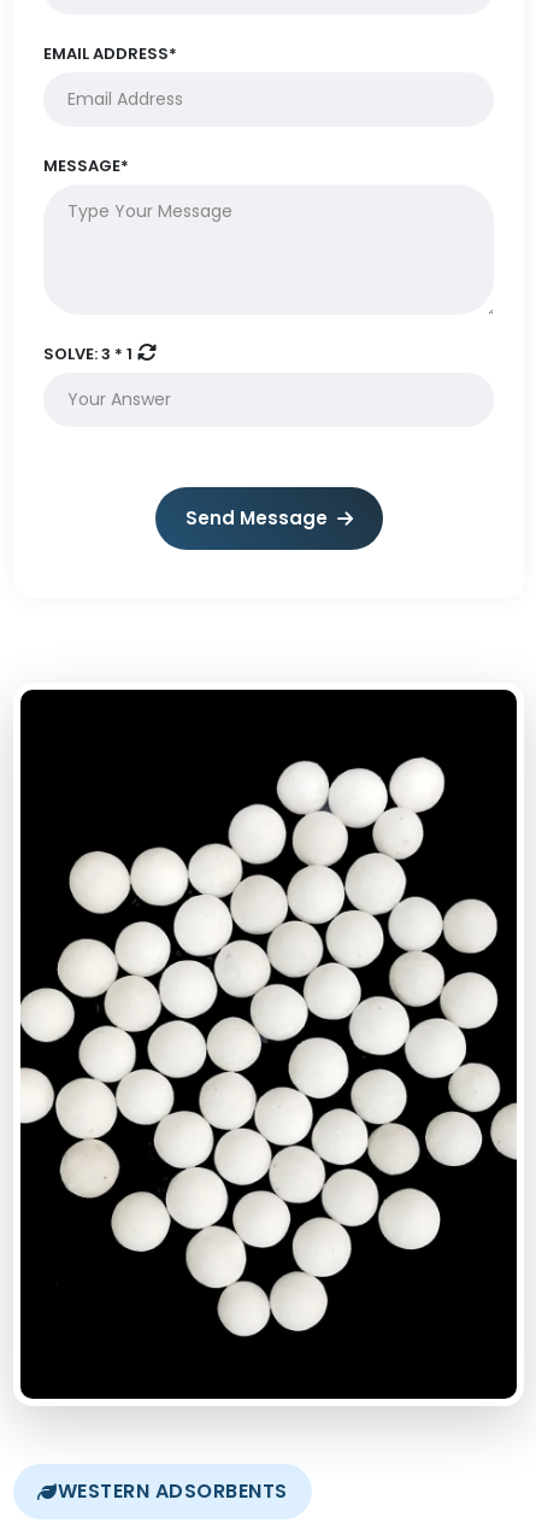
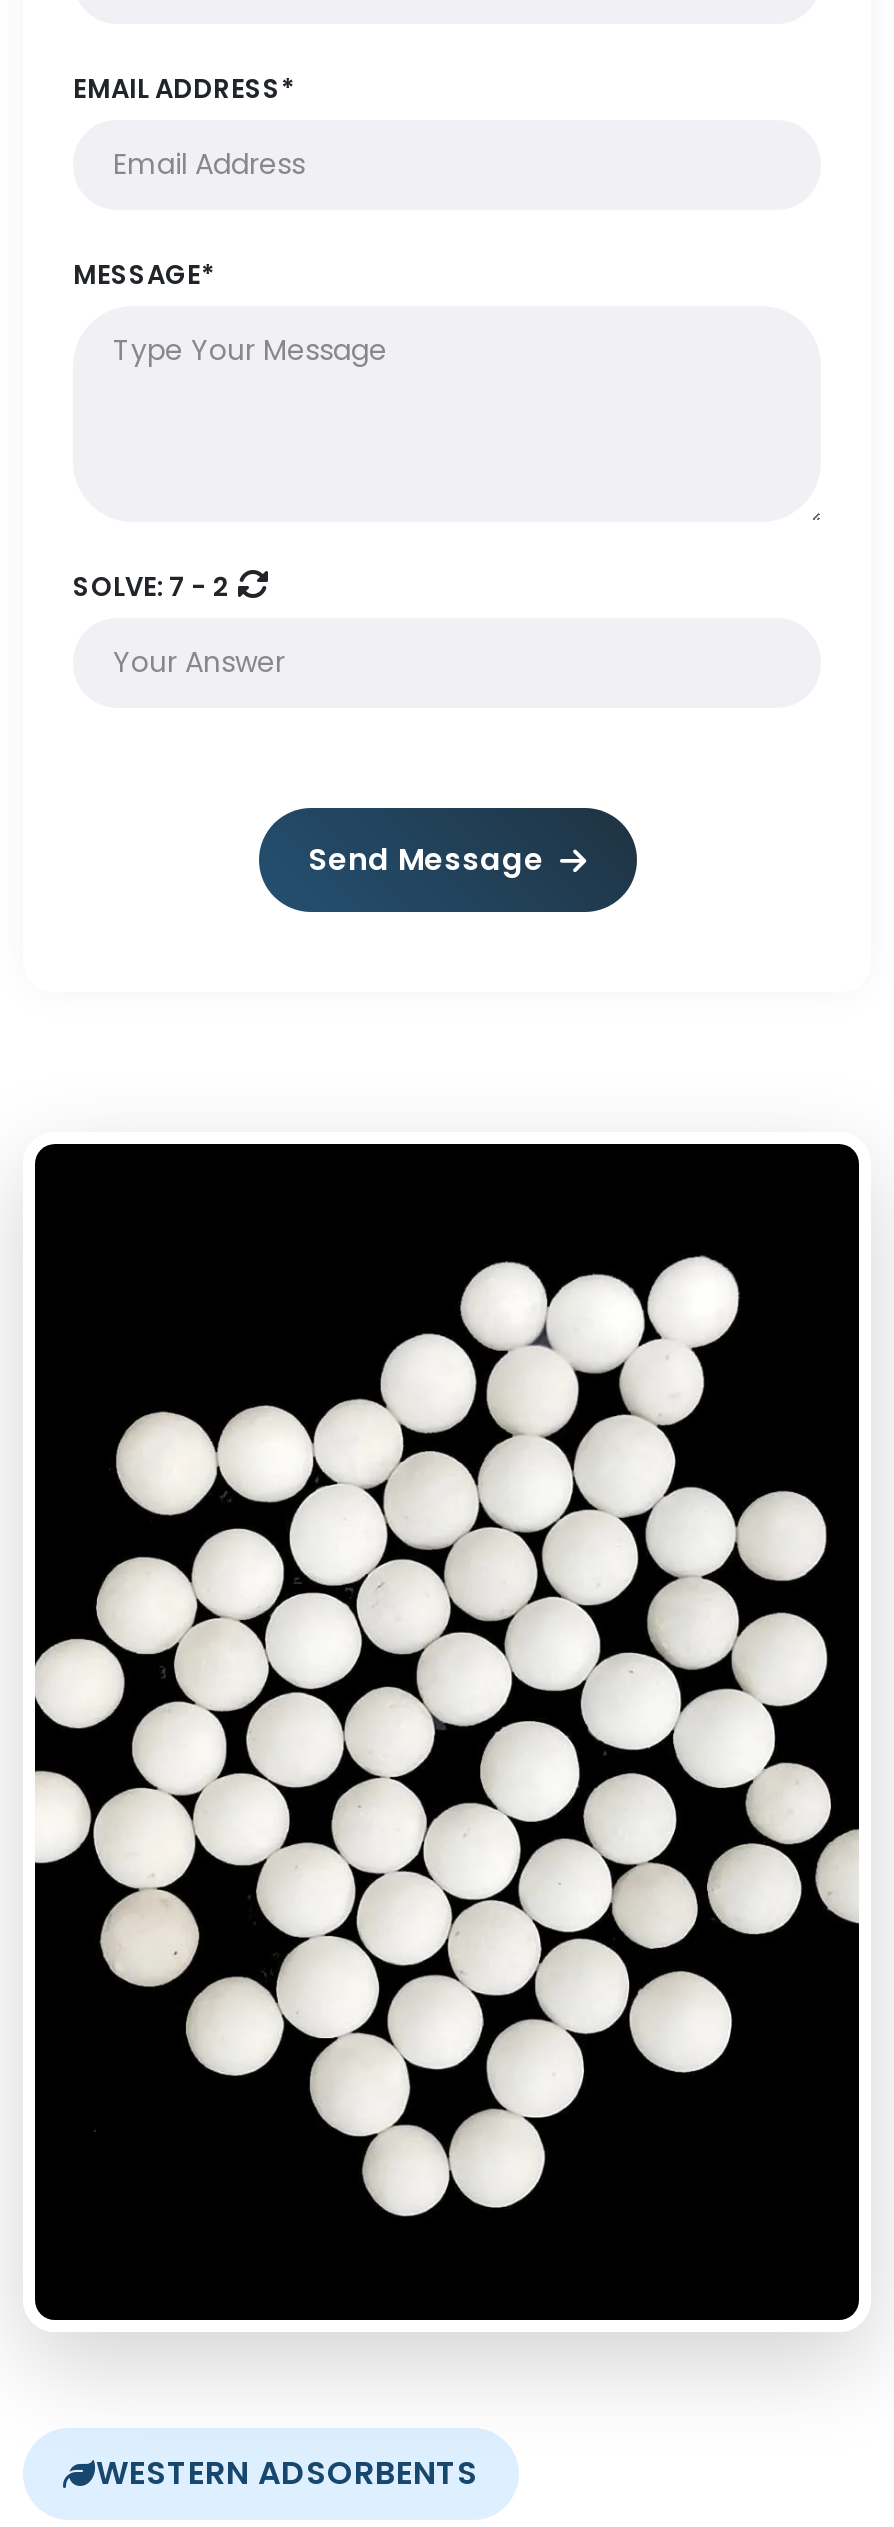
[43,342,132,365] SOLVE: 3 * 1 -> [73,568,229,606] SOLVE: 7 - 2

